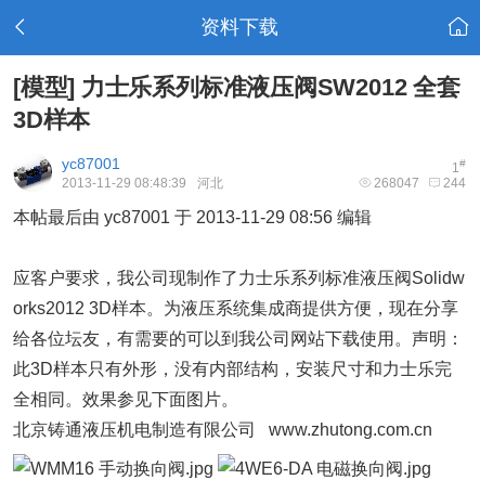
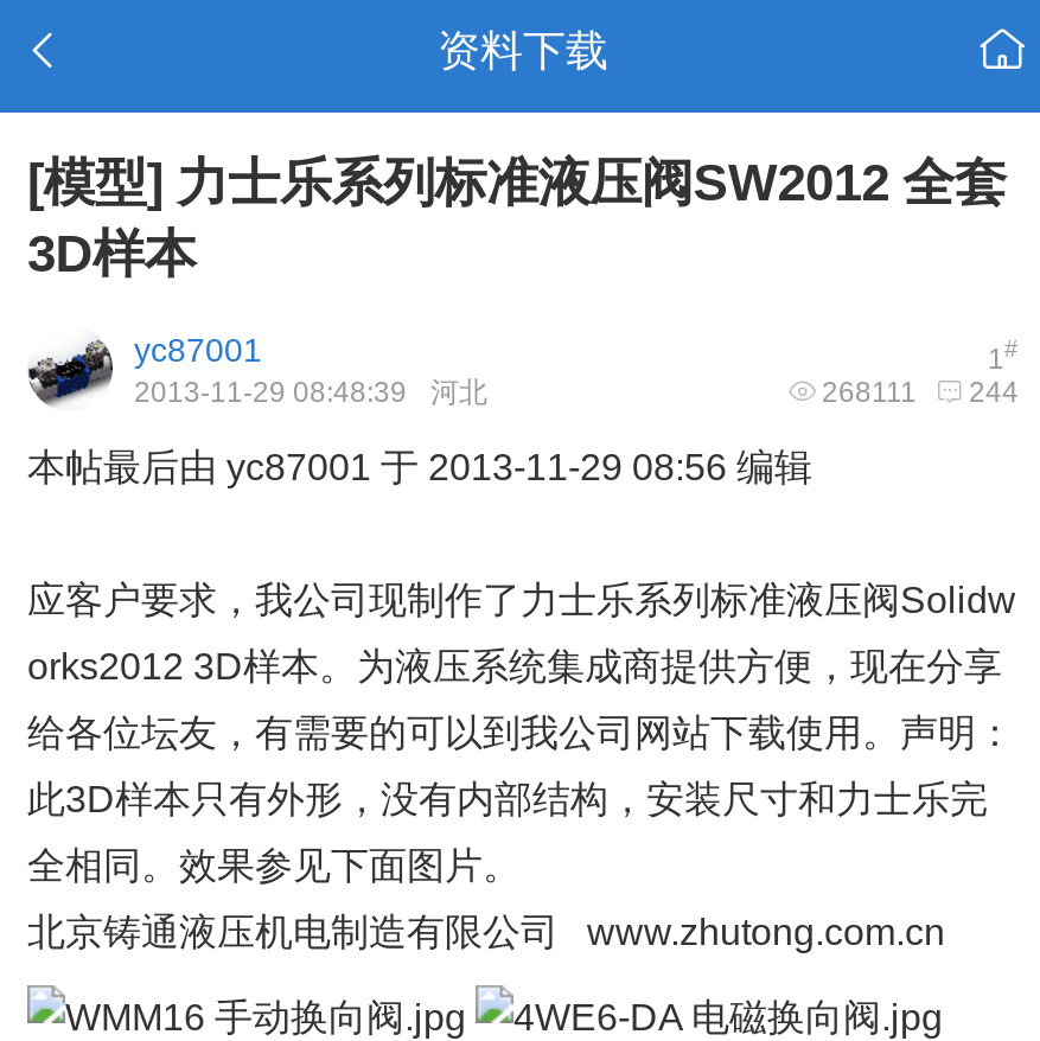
[374,176,466,191] 268047 244 -> [822,376,1019,409] 268111 244

